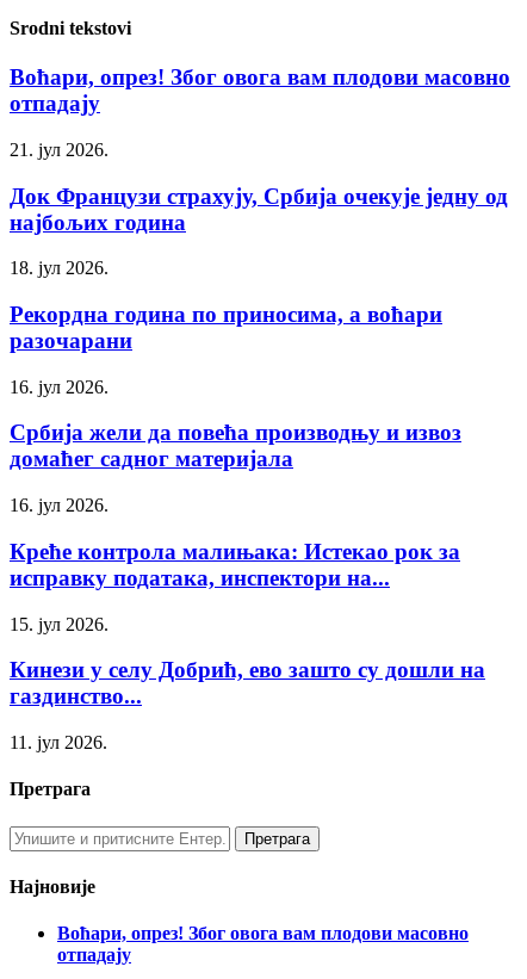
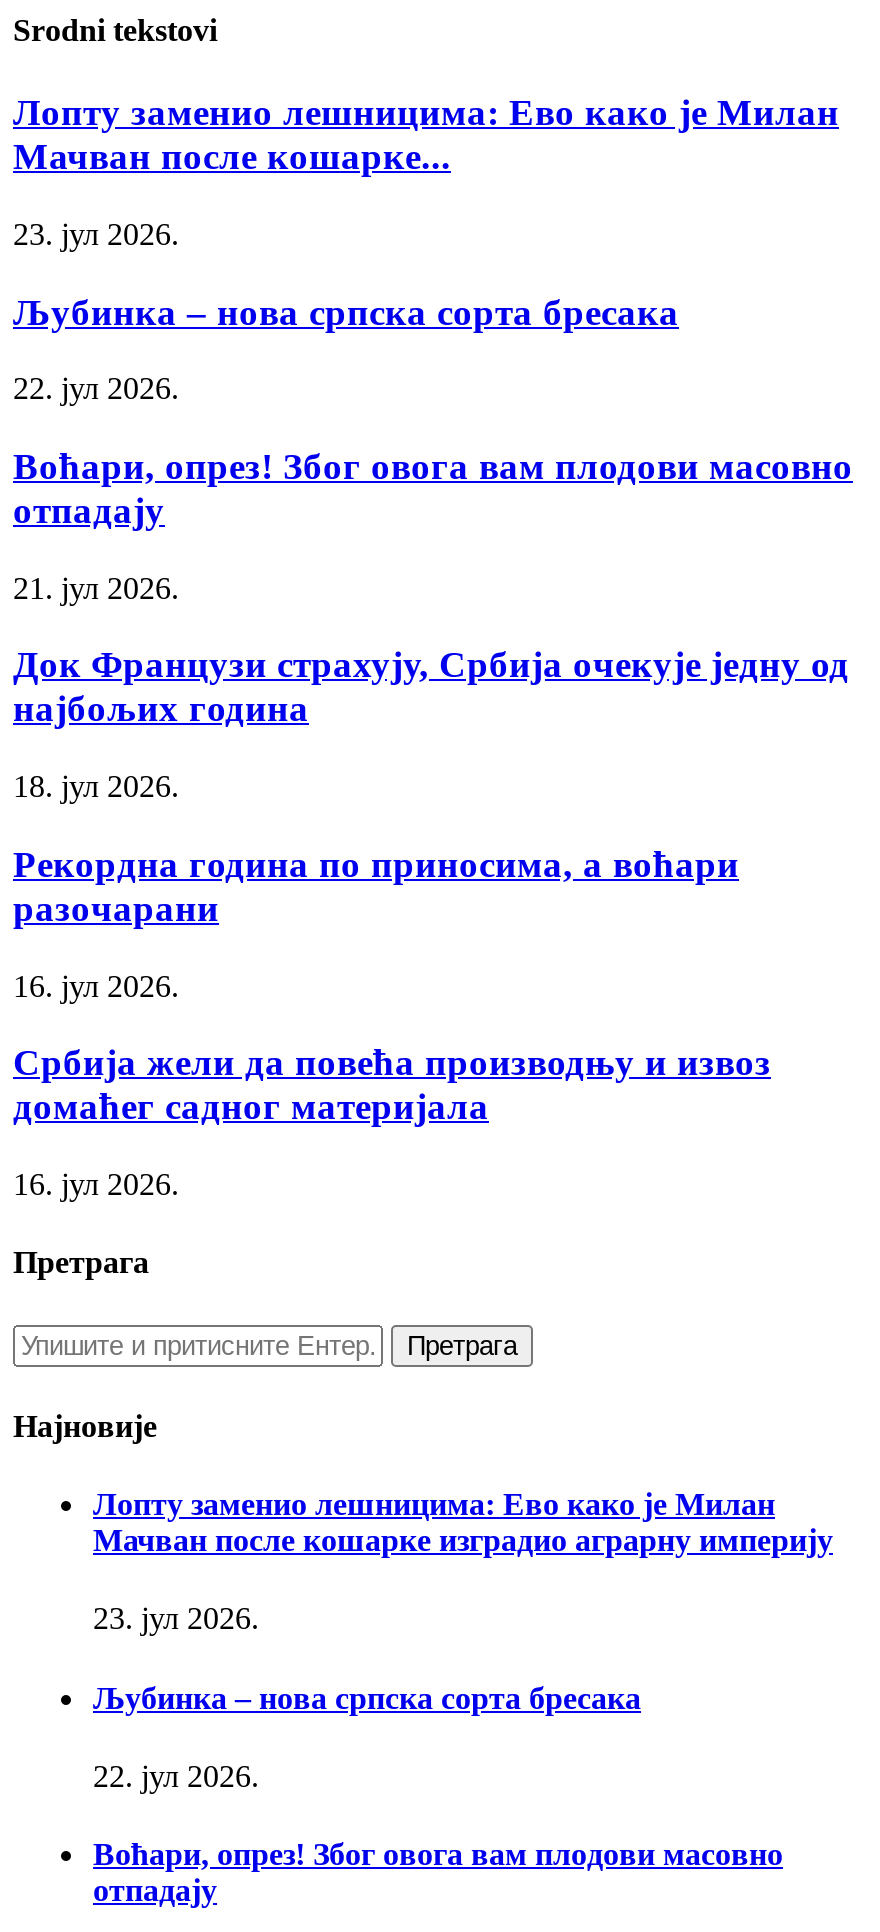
none -> [13,91,839,406] Лопту заменио лешницима: Ево како је Милан | Мачван после кошарке... | 23. јул 2026. | Љубинка – нова српска сорта бресака | 22. јул 2026.
moved [10,65,510,515] -> [13,445,853,1201]: Воћари, опрез! Због овога вам плодови масовно | отпадају | 21. јул 2026. | ... | домаћег садног материјала | 16. јул 2026.
[10,539,485,753] Креће контрола малињака: Истекао рок за | исправку података, инспектори на... | 15. јул 2026. | Кинези у селу Добрић, ево зашто су дошли на | газдинство... | 11. јул 2026. -> none
moved [10,779,95,897] -> [13,1246,157,1443]: Претрага | Најновије
none -> [93,1487,833,1793] Лопту заменио лешницима: Ево како је Милан | Мачван после кошарке изградио аграрну империју | 23. јул 2026. | Љубинка – нова српска сорта бресака | 22. јул 2026.

